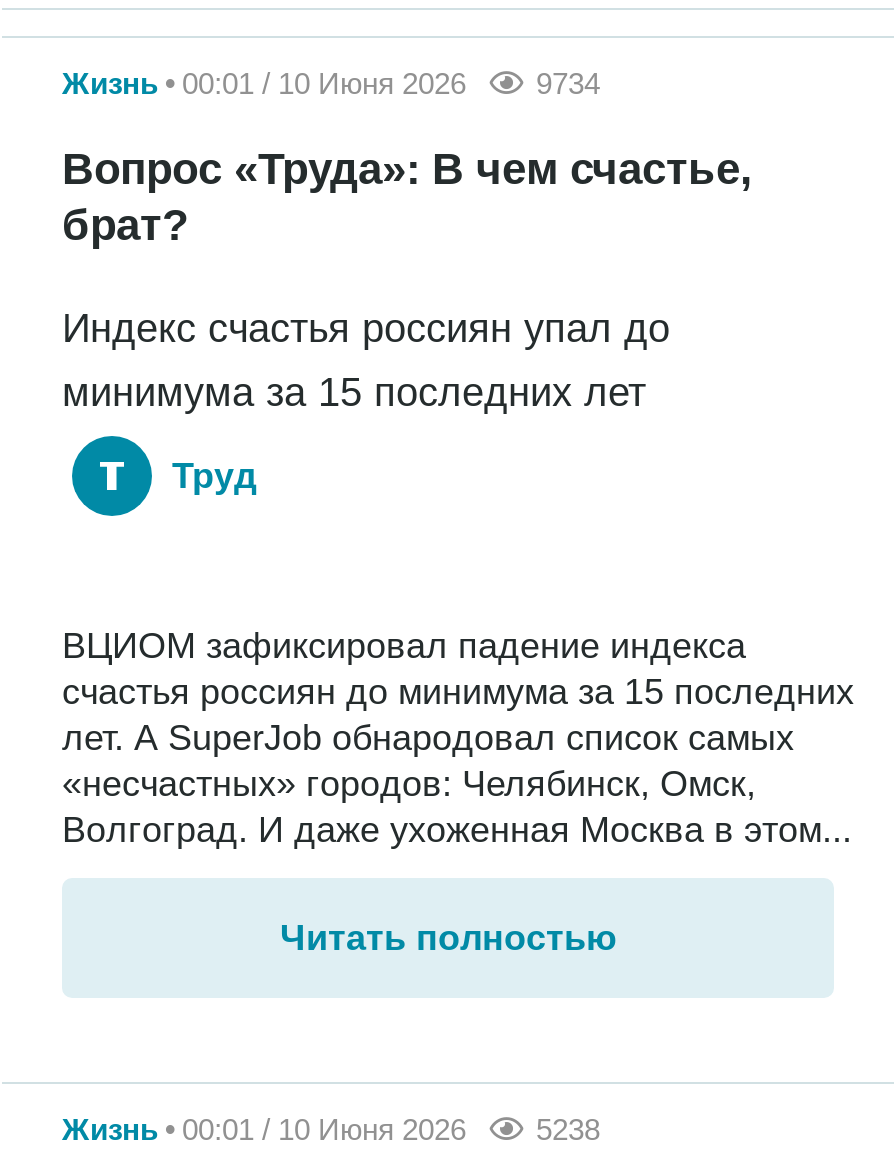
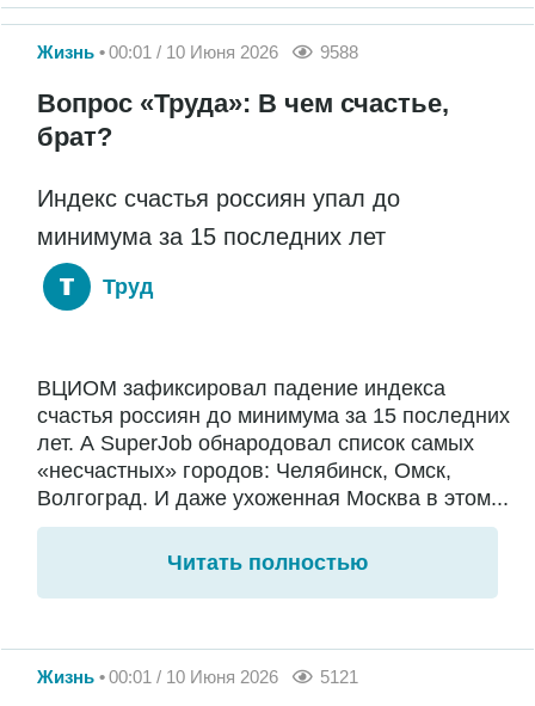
[536,66,600,100] 9734 -> [320,42,358,62] 9588
[536,1113,600,1147] 5238 -> [320,667,358,687] 5121

